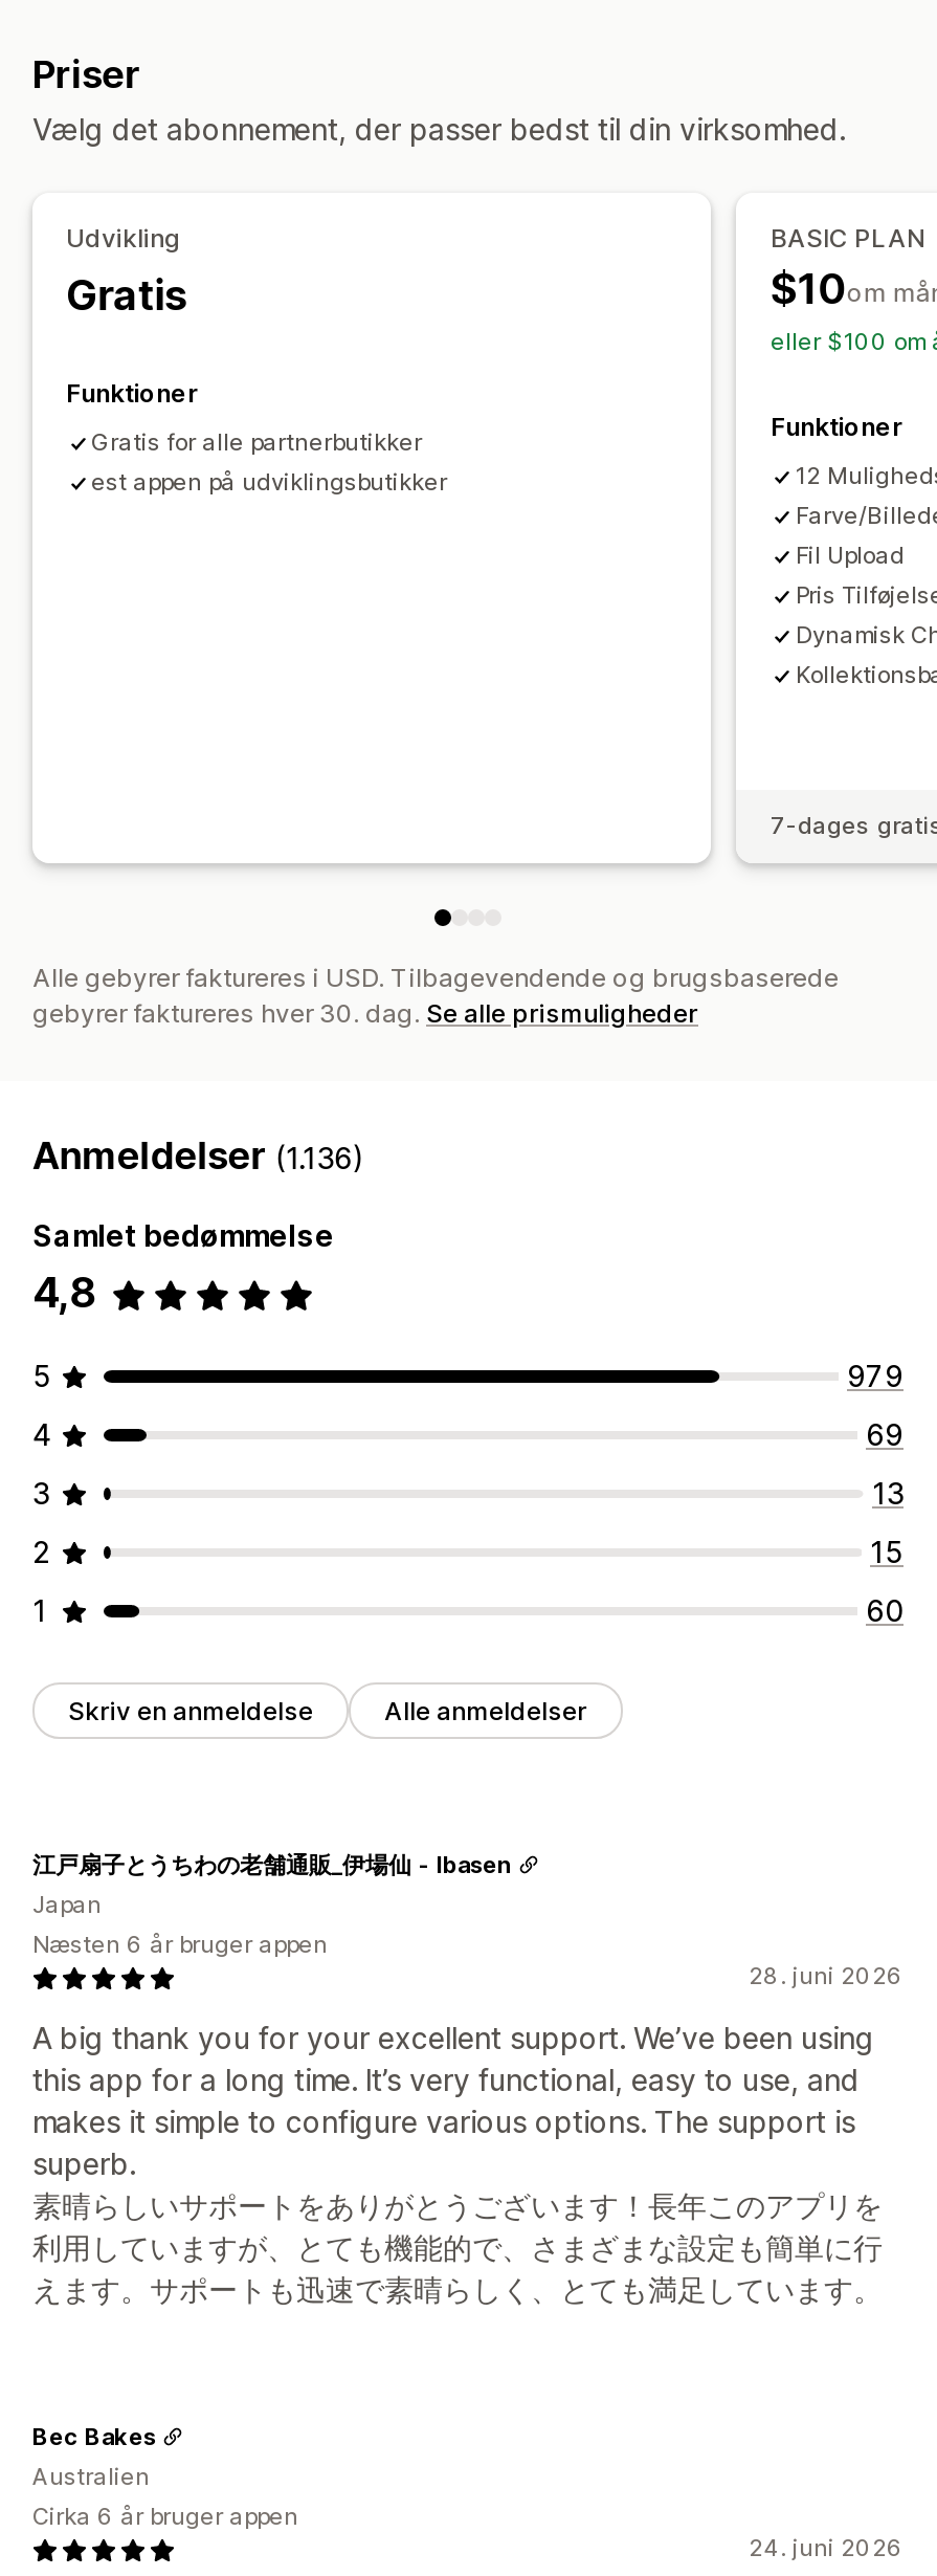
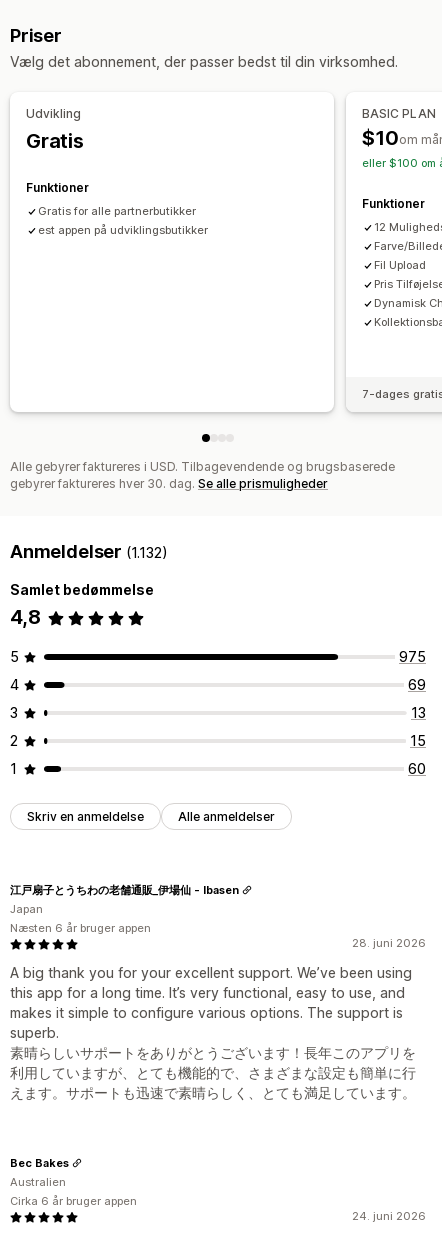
[32,1135,365,1179] Anmeldelser (1.136) -> [10,541,168,562] Anmeldelser (1.132)
[847,1359,903,1394] 979 -> [399,648,426,665] 975

